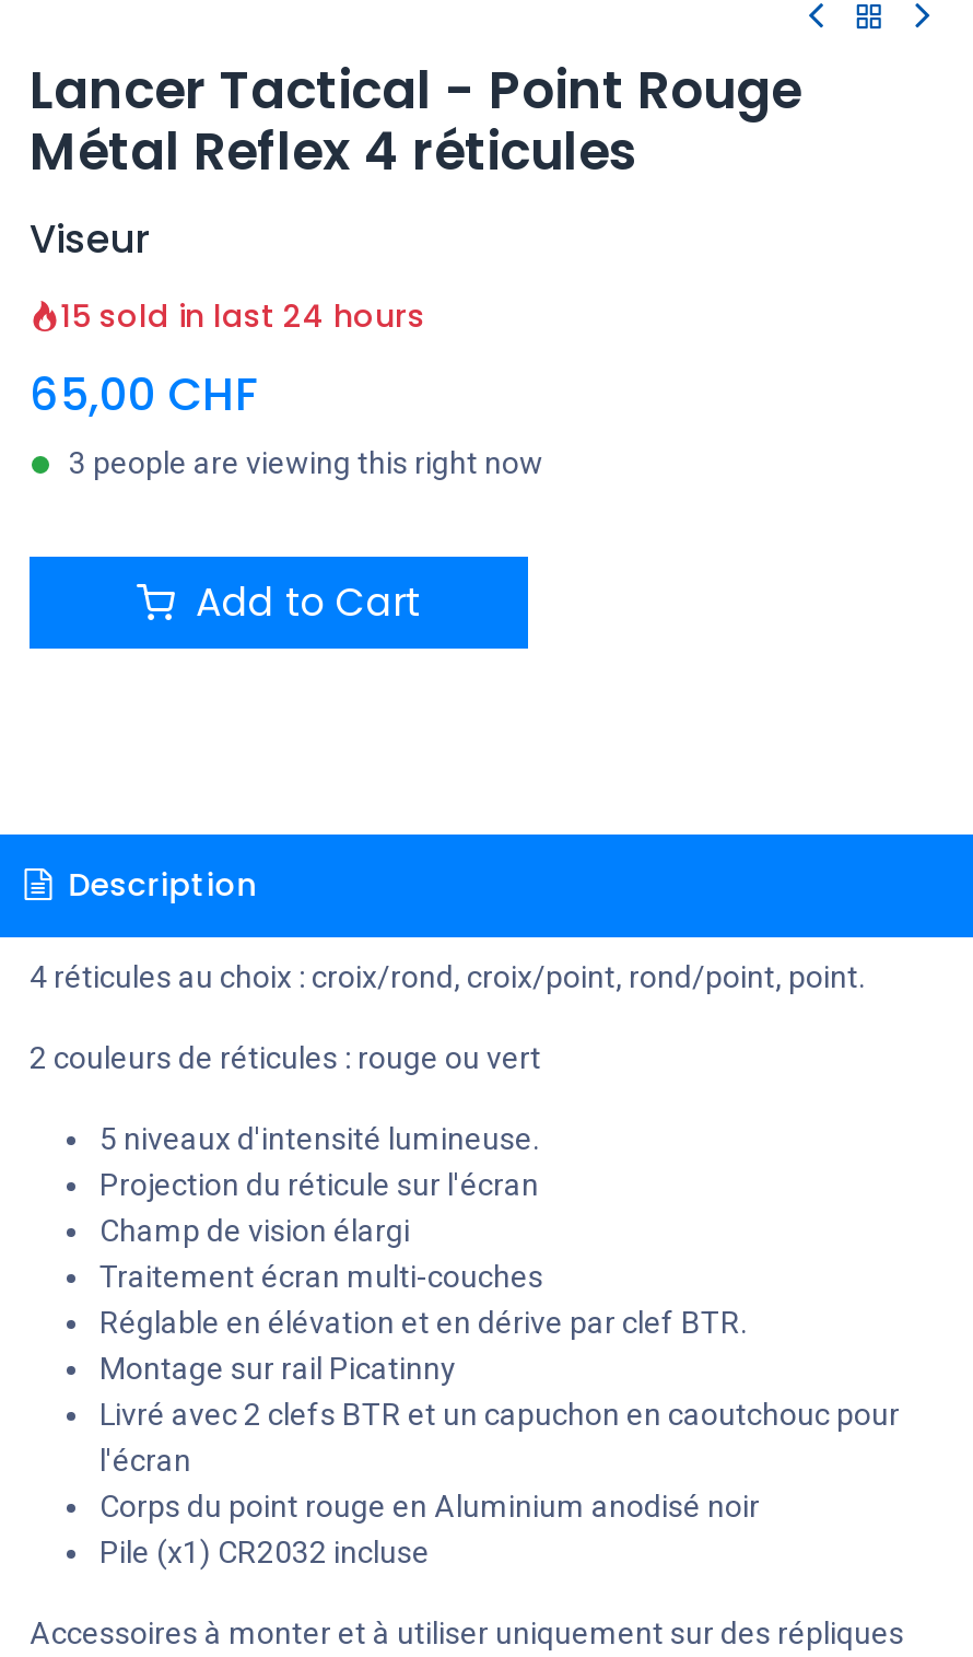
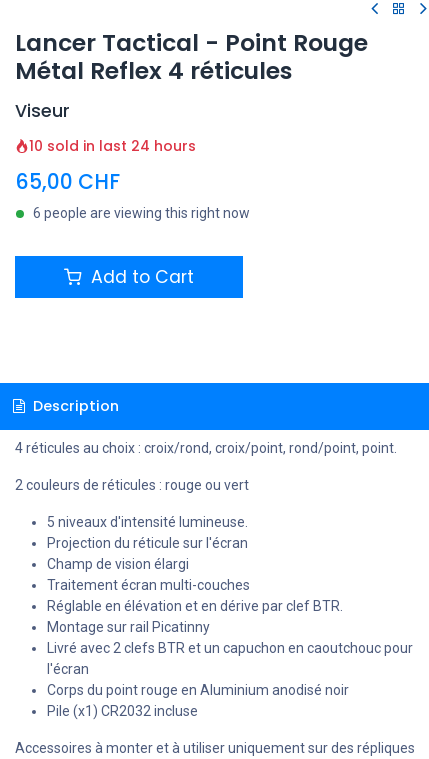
[60,294,425,338] 15 sold in last 24 hours -> [29,136,196,156] 10 sold in last 24 hours
[69,445,543,480] 3 people are viewing this right now -> [33,205,250,221] 6 people are viewing this right now

